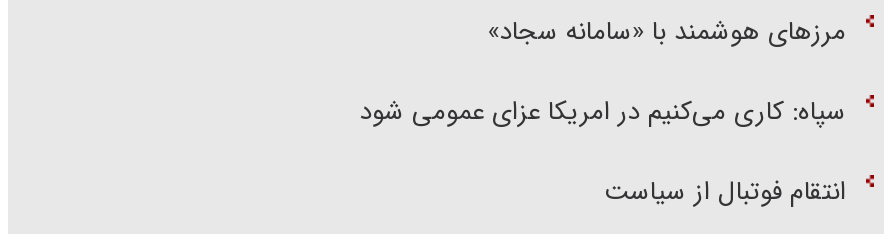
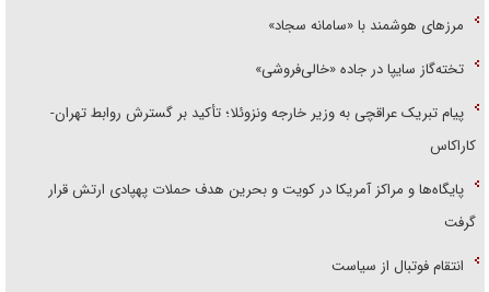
[360,92,846,134] سپاه: کاری می‌کنیم در امریکا عزای عمومی شود -> [48,59,476,235] تخته‌گاز سایپا در جاده «خالی‌فروشی» | پیام تبریک عراقچی به وزیر خارجه ونزوئلا؛ تأکید بر گسترش روابط تهران- | کاراکاس | پایگاه‌ها و مراکز آمریکا در کویت و بحرین هدف حملات پهپادی ارتش قرار | گرفت

